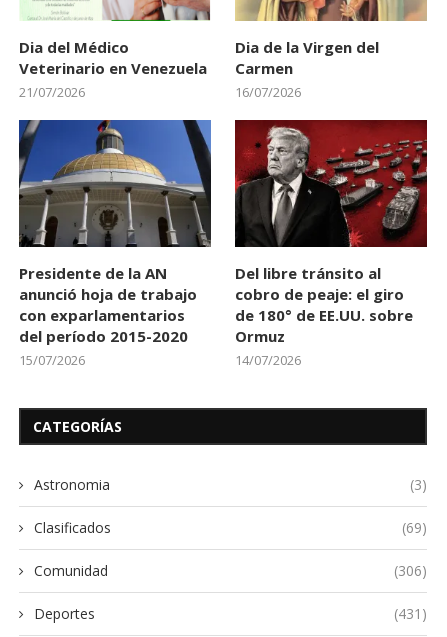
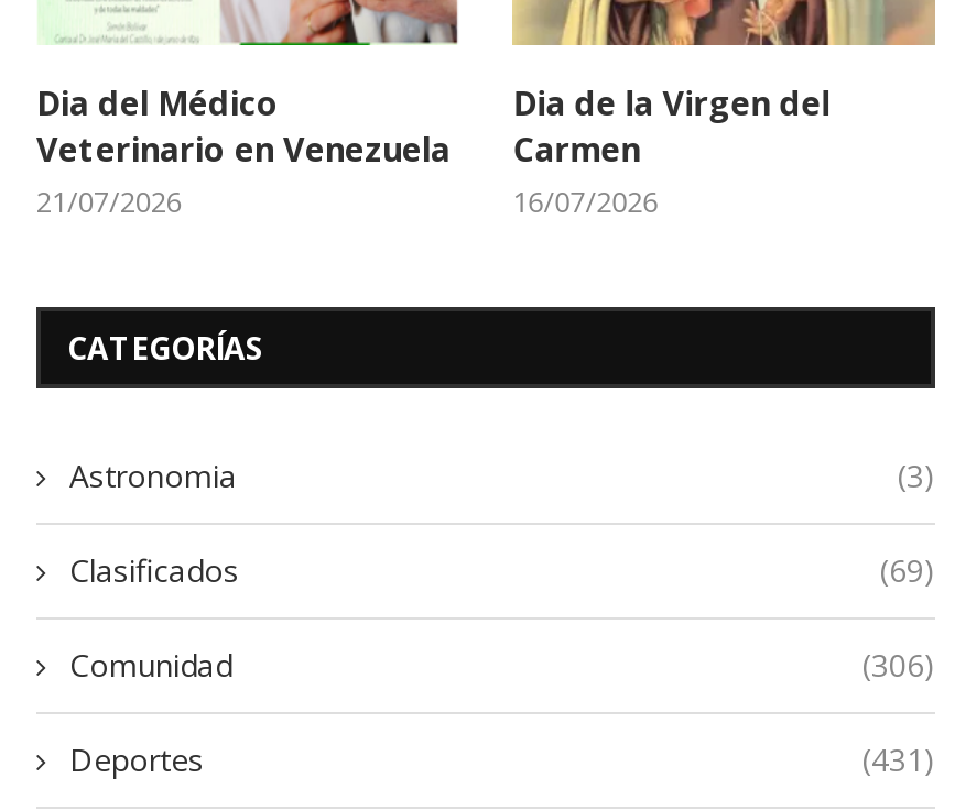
[18,119,212,369] [image] | Presidente de la AN | anunció hoja de trabajo | con exparlamentarios | del período 2015-2020 | 15/07/2026 -> none
[234,119,427,369] [image] | Del libre tránsito al | cobro de peaje: el giro | de 180° de EE.UU. sobre | Ormuz | 14/07/2026 -> none

